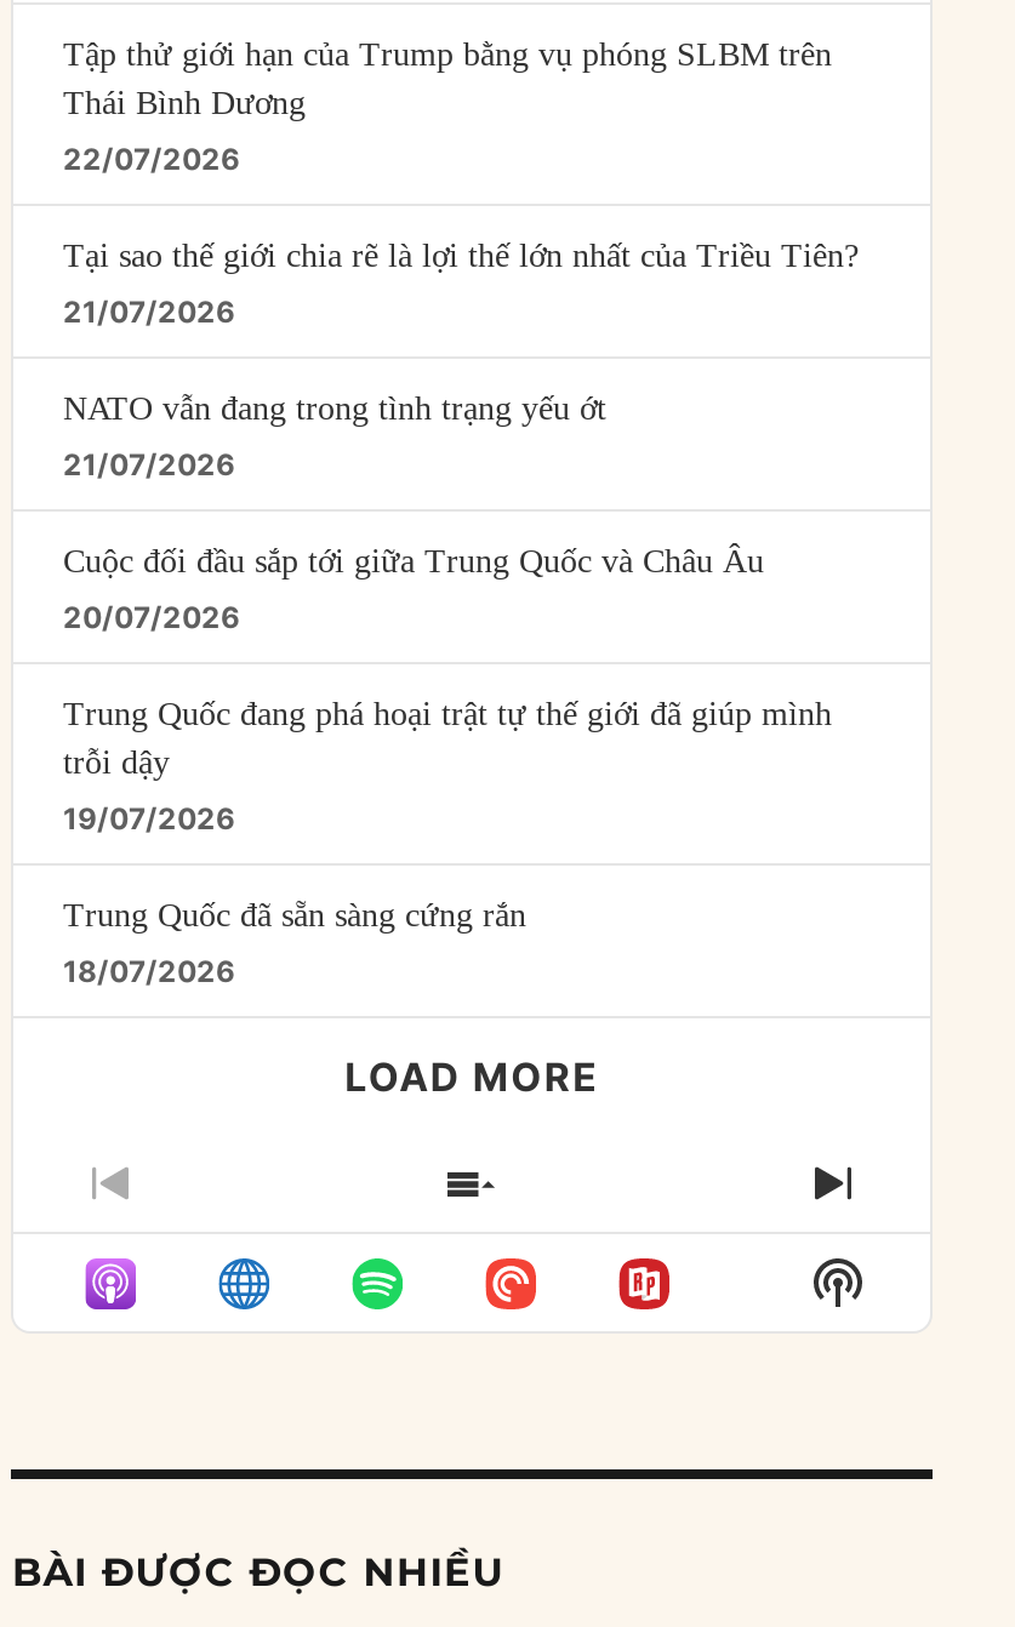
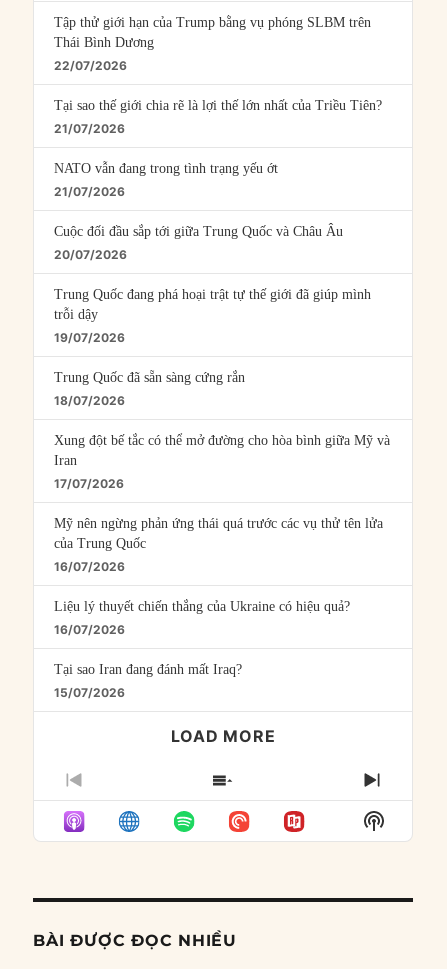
none -> [54,433,390,700] Xung đột bế tắc có thể mở đường cho hòa bình giữa Mỹ và | Iran | 17/07/2026 | Mỹ nên ngừng phản ứng thái quá trước các vụ thử tên lửa | của Trung Quốc | 16/07/2026 | Liệu lý thuyết chiến thắng của Ukraine có hiệu quả? | 16/07/2026 | Tại sao Iran đang đánh mất Iraq? | 15/07/2026

